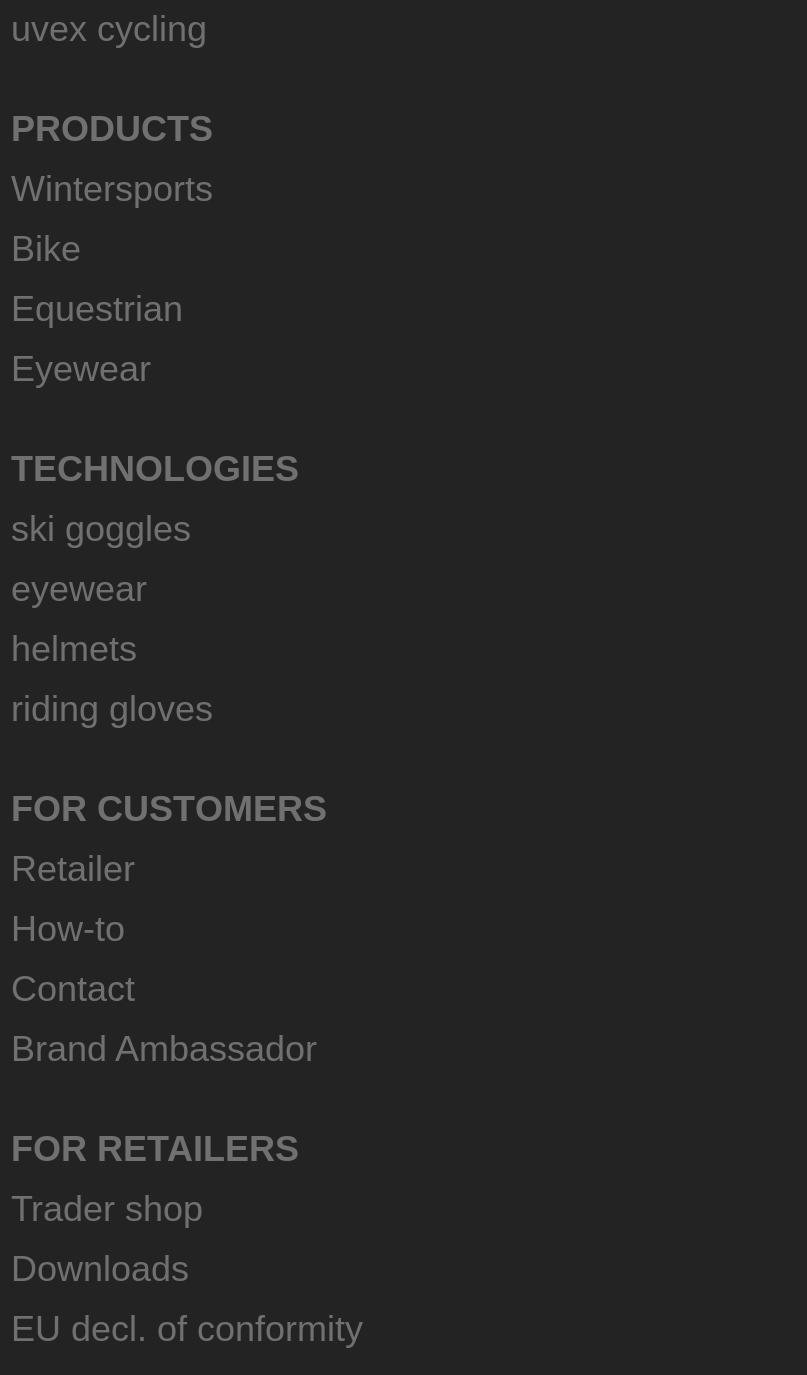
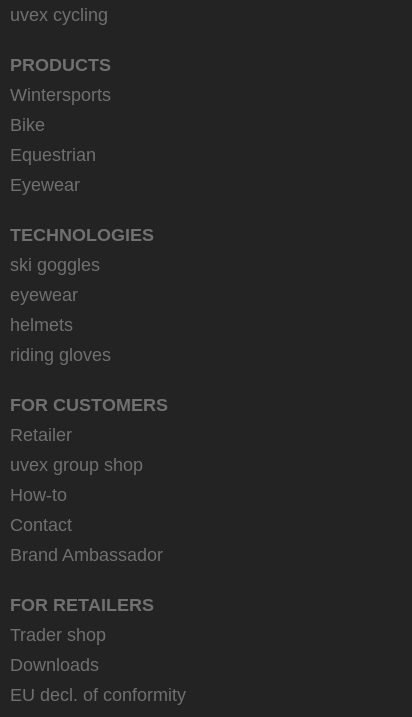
none -> [10,455,143,475] uvex group shop

